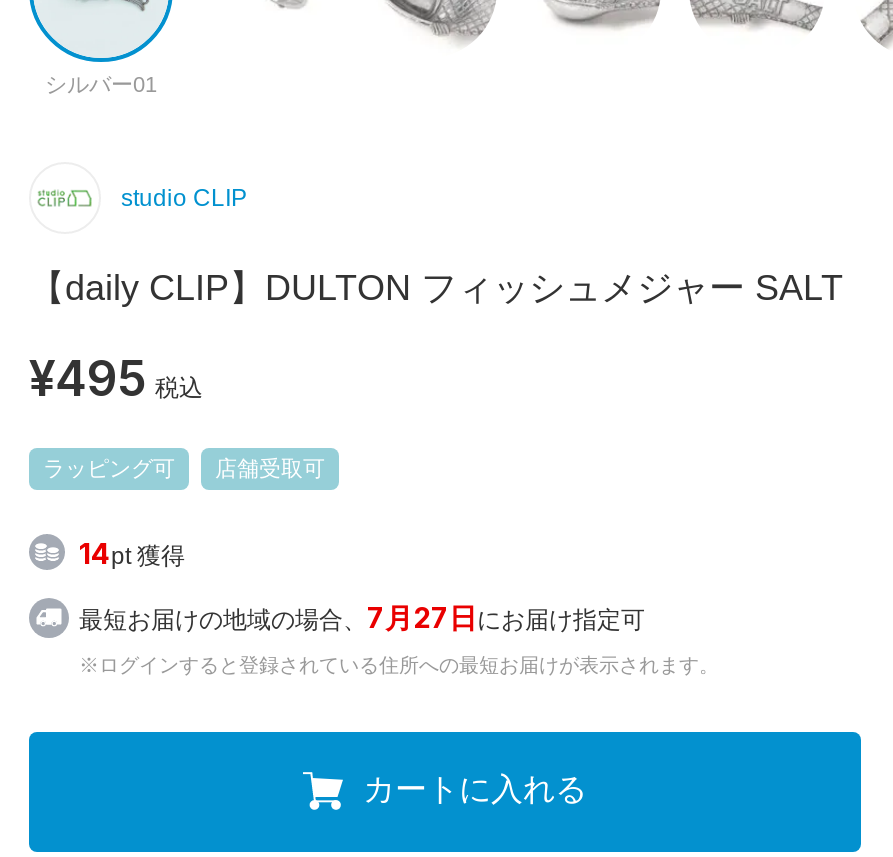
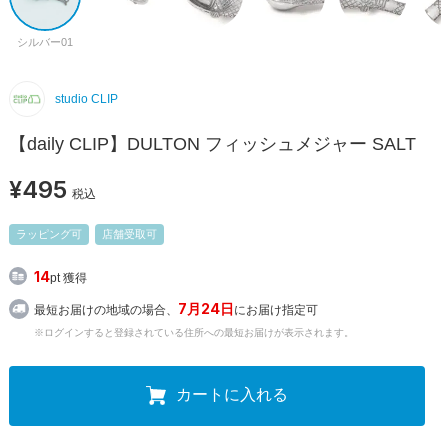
[79,599,645,633] 最短お届けの地域の場合、7月27日にお届け指定可 -> [34,300,318,317] 最短お届けの地域の場合、7月24日にお届け指定可

